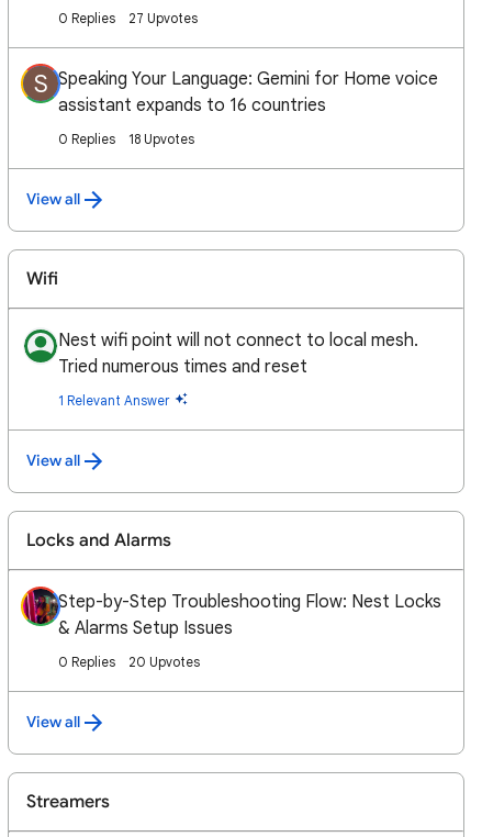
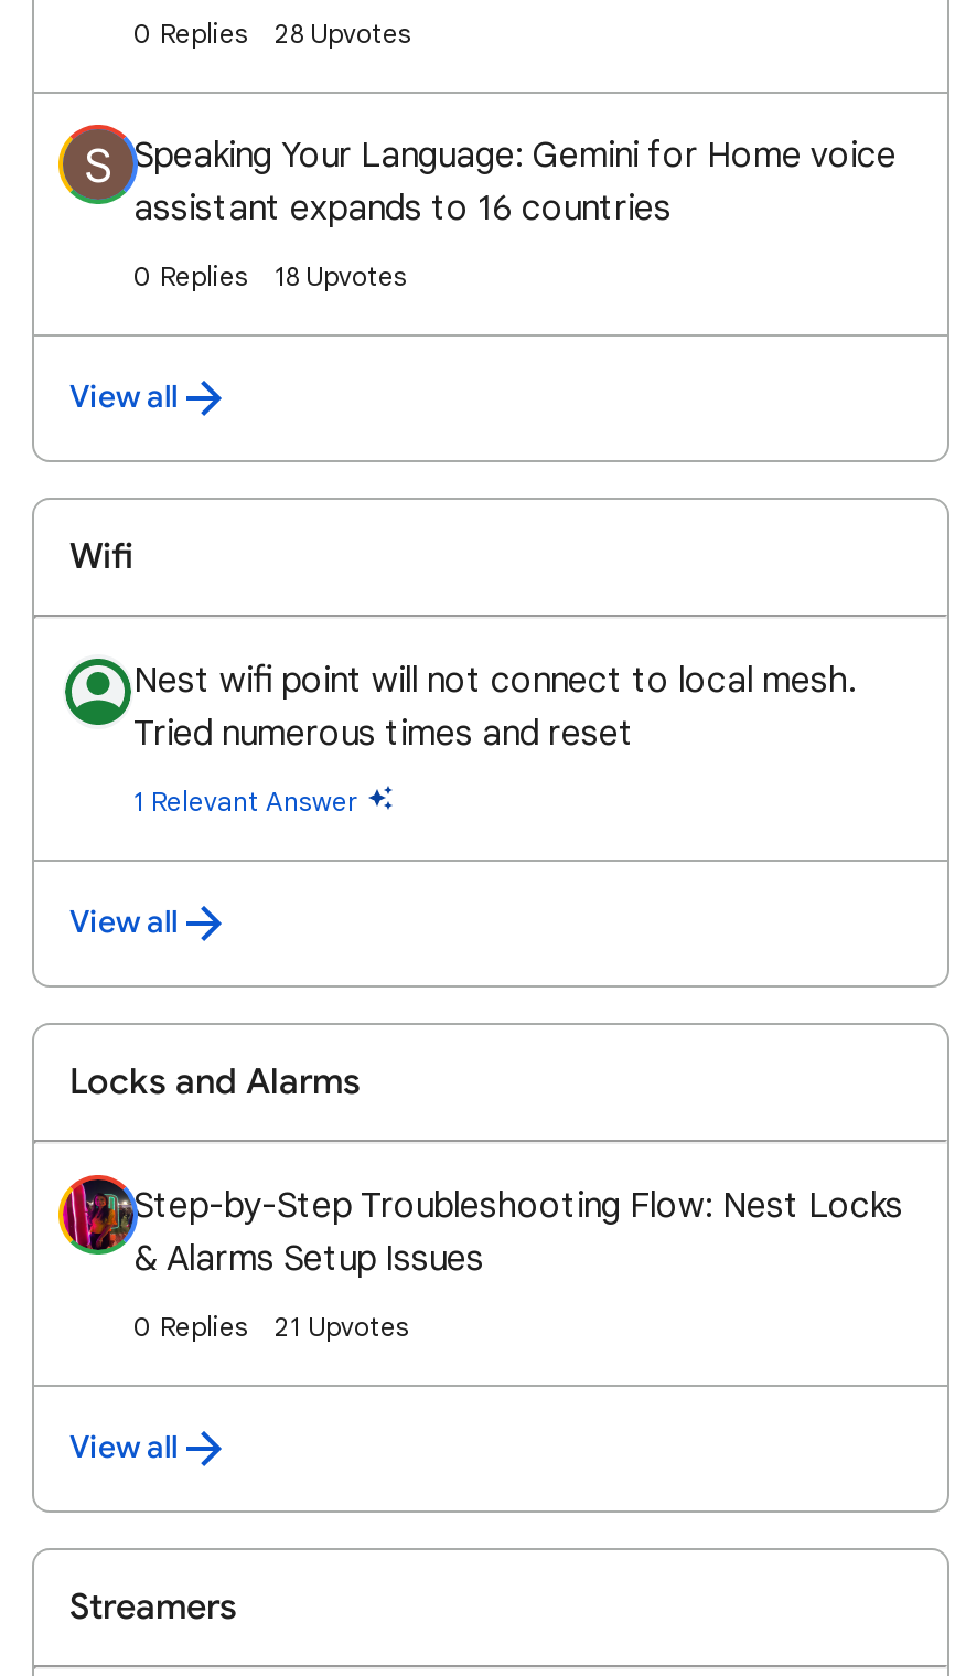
[128,10,198,26] 27 Upvotes -> [275,17,411,50] 28 Upvotes
[128,654,200,670] 20 Upvotes -> [275,1310,409,1343] 21 Upvotes

